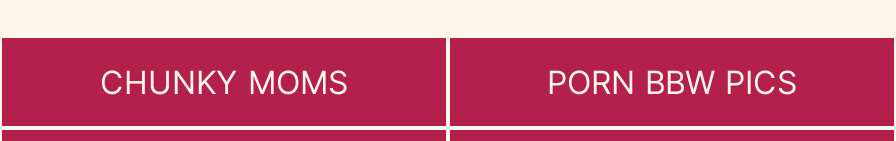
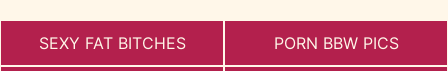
[100,62,348,102] CHUNKY MOMS -> [38,33,185,53] SEXY FAT BITCHES

